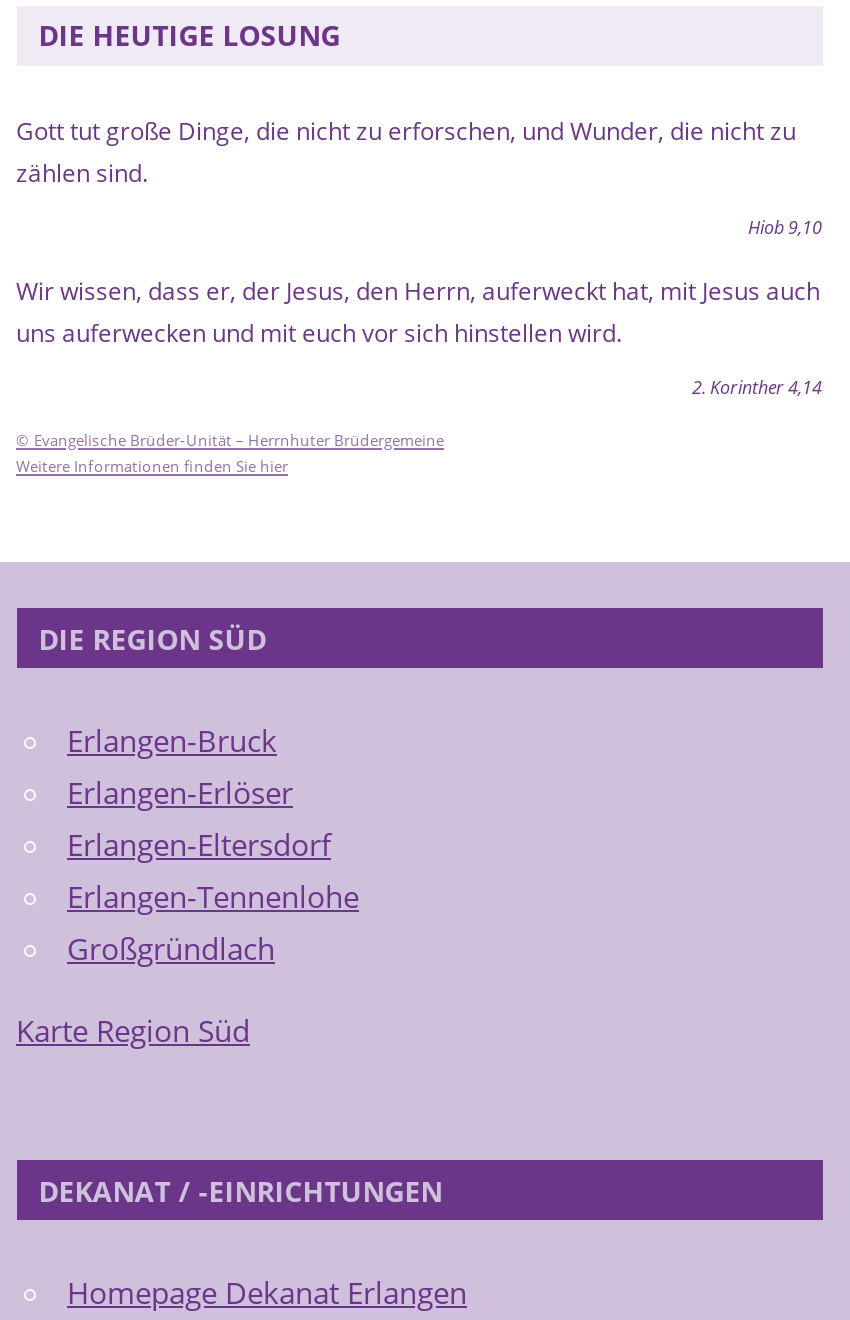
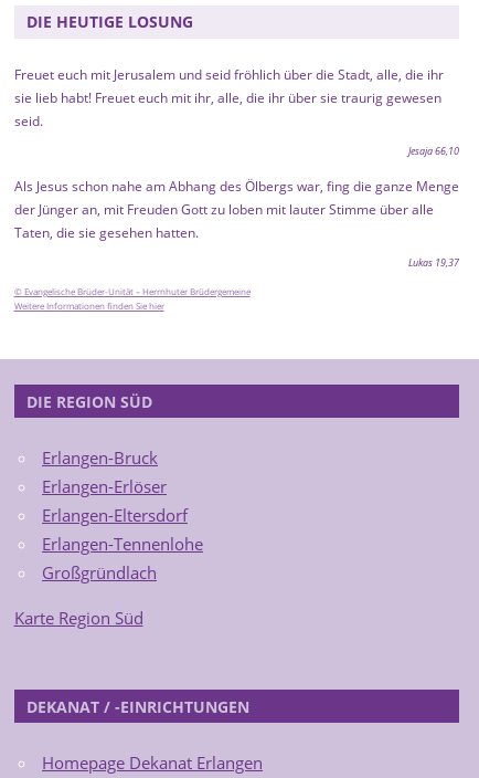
[16,114,796,190] Gott tut große Dinge, die nicht zu erforschen, und Wunder, die nicht zu | zählen sind. -> [14,65,443,131] Freuet euch mit Jerusalem und seid fröhlich über die Stadt, alle, die ihr | sie lieb habt! Freuet euch mit ihr, alle, die ihr über sie traurig gewesen | seid.
[748,214,822,240] Hiob 9,10 -> [408,144,459,158] Jesaja 66,10
[16,273,820,349] Wir wissen, dass er, der Jesus, den Herrn, auferweckt hat, mit Jesus auch | uns auferwecken und mit euch vor sich hinstellen wird. -> [14,176,459,242] Als Jesus schon nahe am Abhang des Ölbergs war, fing die ganze Menge | der Jünger an, mit Freuden Gott zu loben mit lauter Stimme über alle | Taten, die sie gesehen hatten.
[692,373,822,399] 2. Korinther 4,14 -> [408,255,459,269] Lukas 19,37

